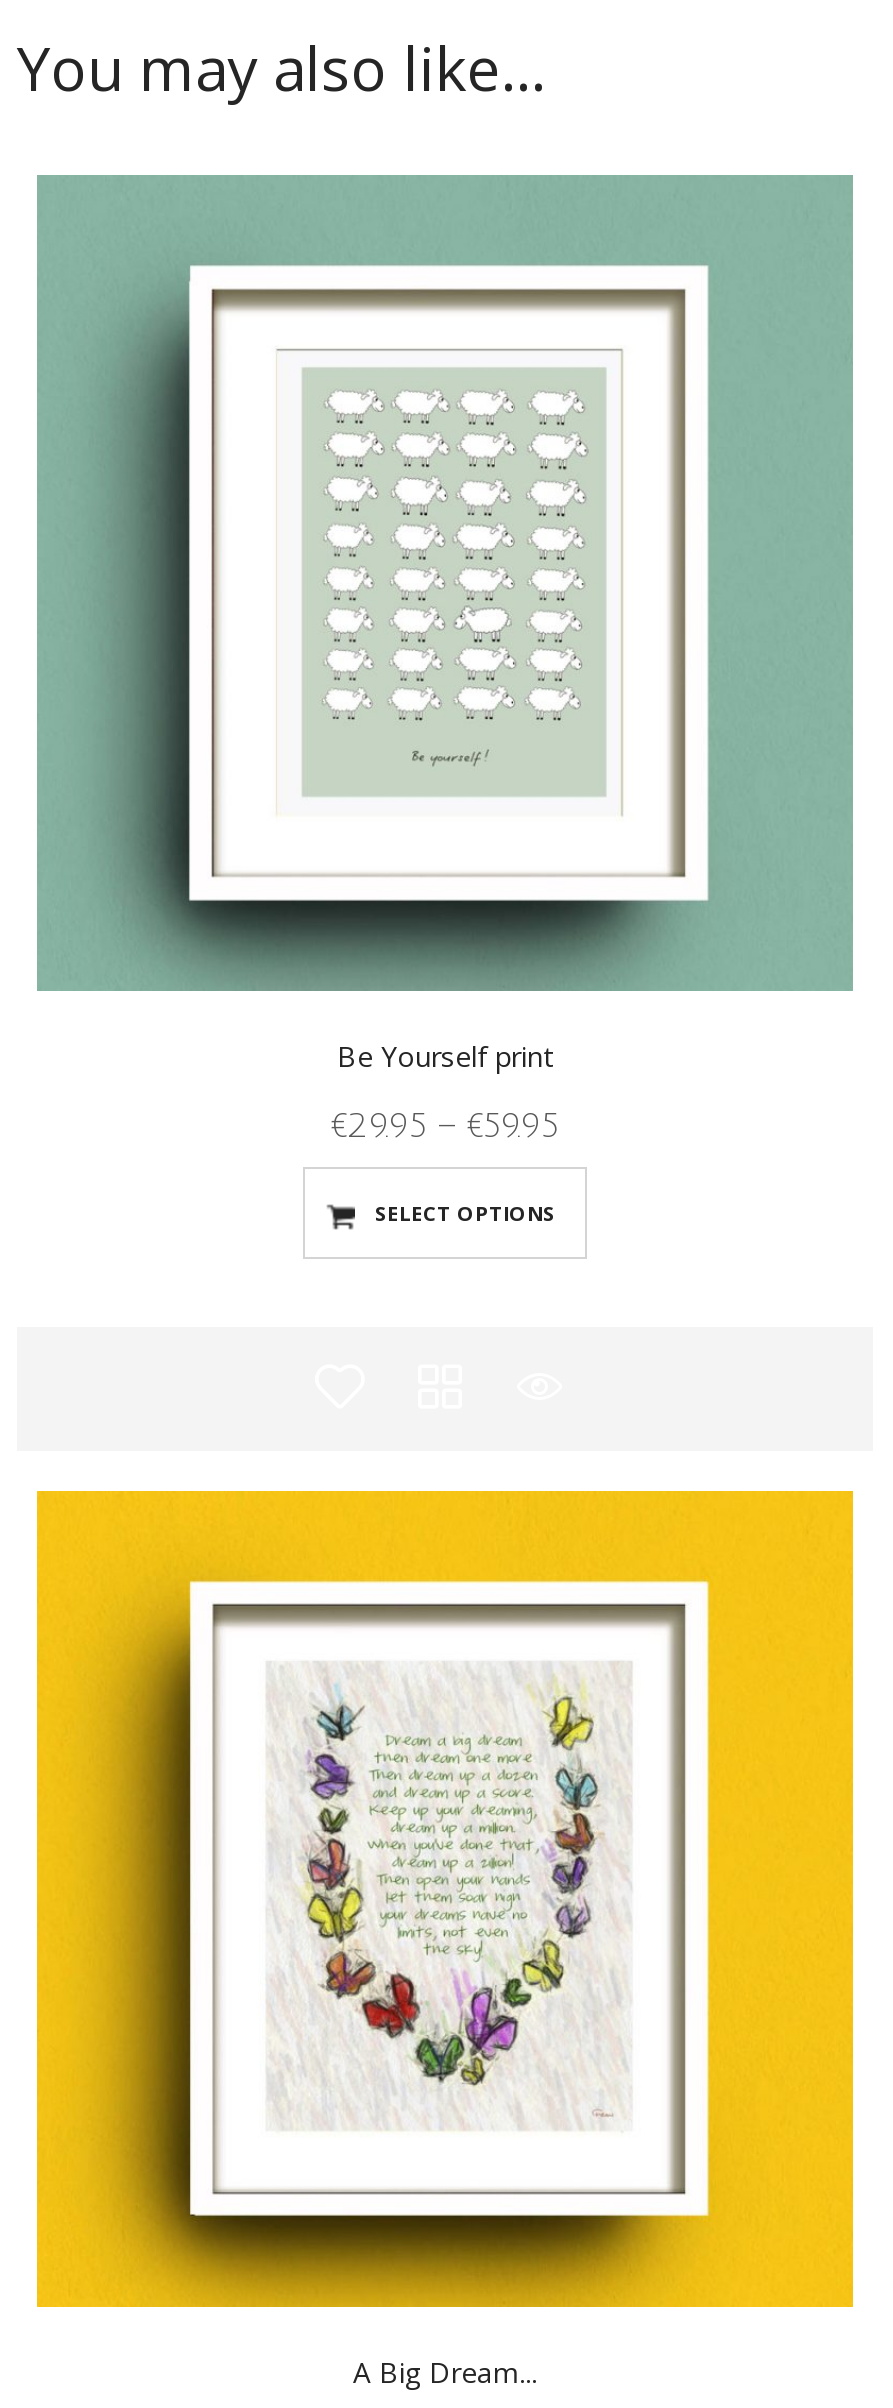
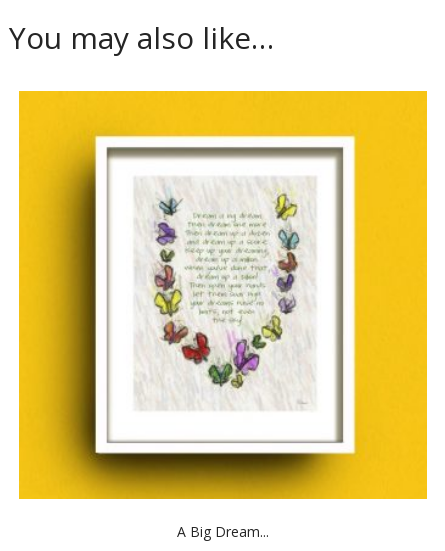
[35,173,855,1228] [image] | Be Yourself print | €29.95 – €59.95 | SELECT OPTIONS -> none

